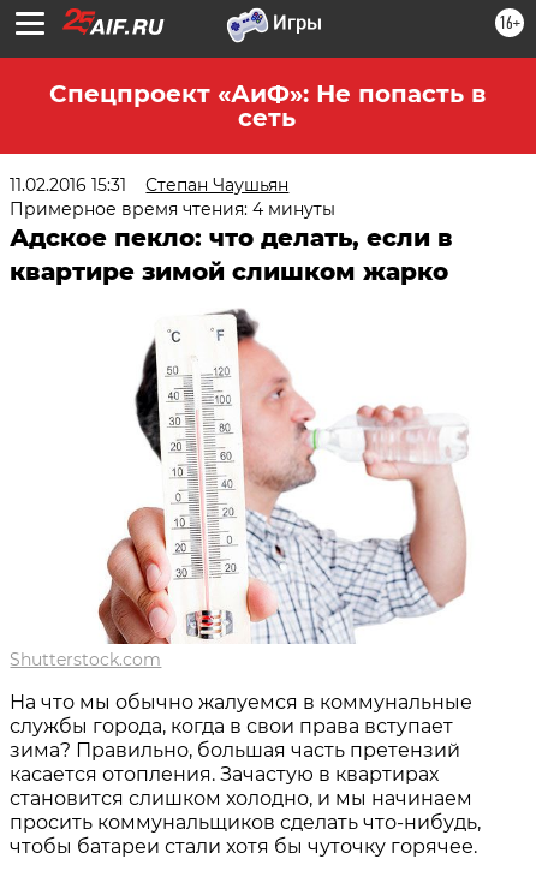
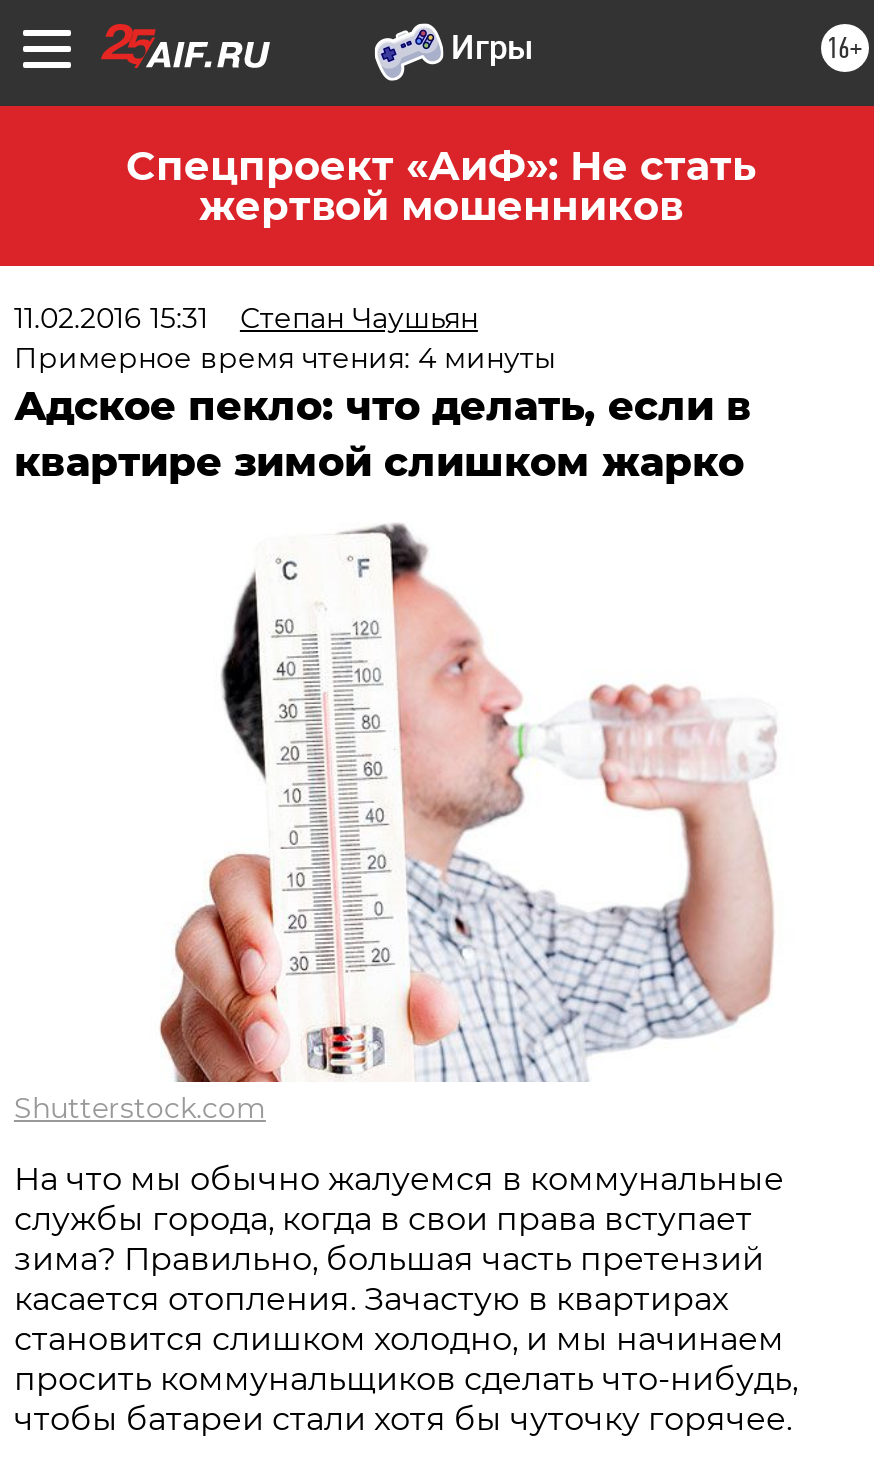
[49,79,485,132] Спецпроект «АиФ»: Не попасть в | сеть -> [126,142,756,230] Спецпроект «АиФ»: Не стать | жертвой мошенников

